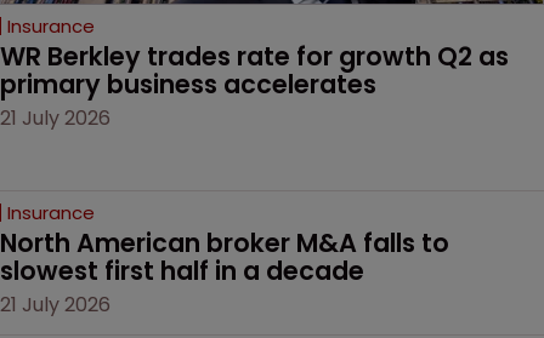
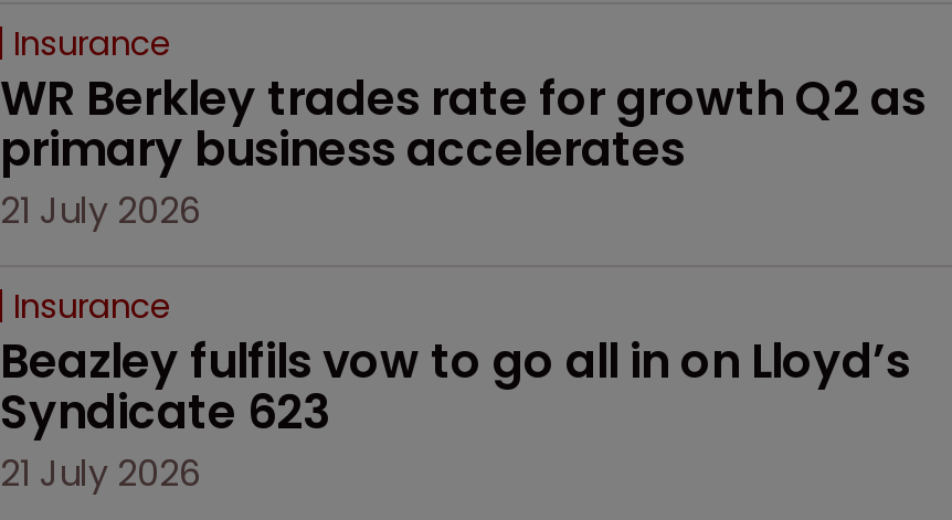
[0,226,455,289] North American broker M&A falls to | slowest first half in a decade -> [0,330,921,445] Beazley fulfils vow to go all in on Lloyd’s | Syndicate 623

